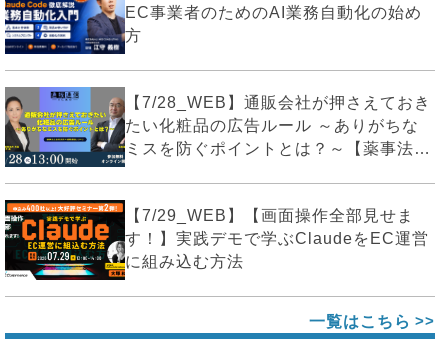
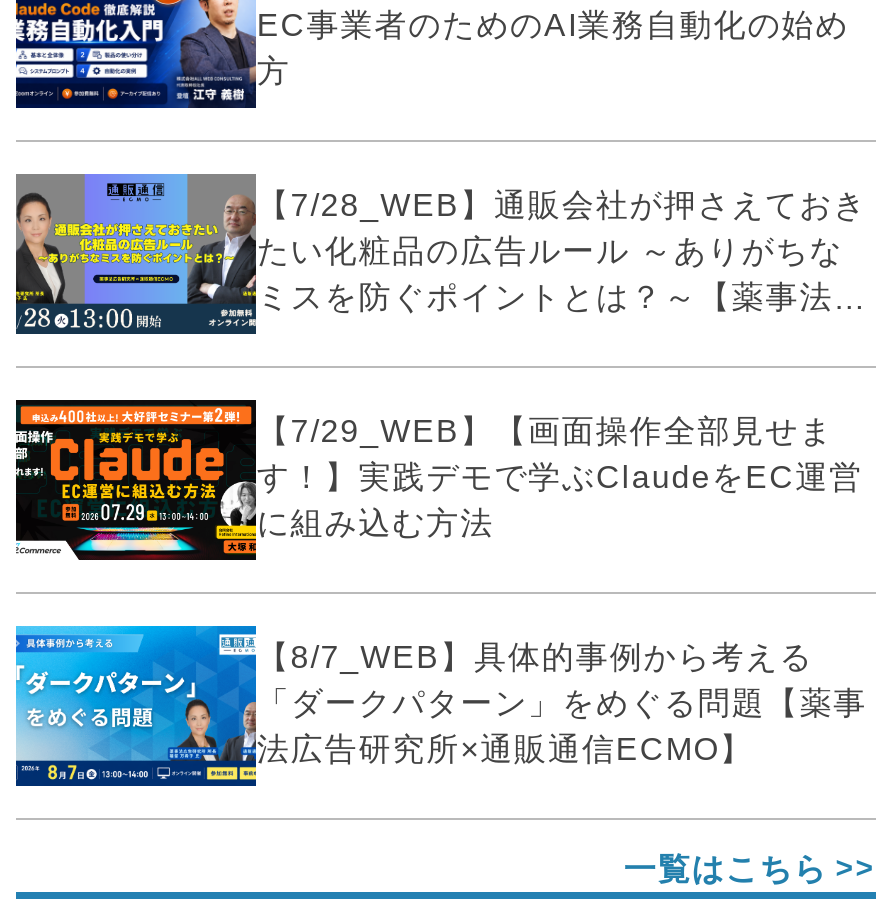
none -> [14,624,867,788] [image] | 【8/7_WEB】具体的事例から考える | 「ダークパターン」をめぐる問題【薬事 | 法広告研究所×通販通信ECMO】

